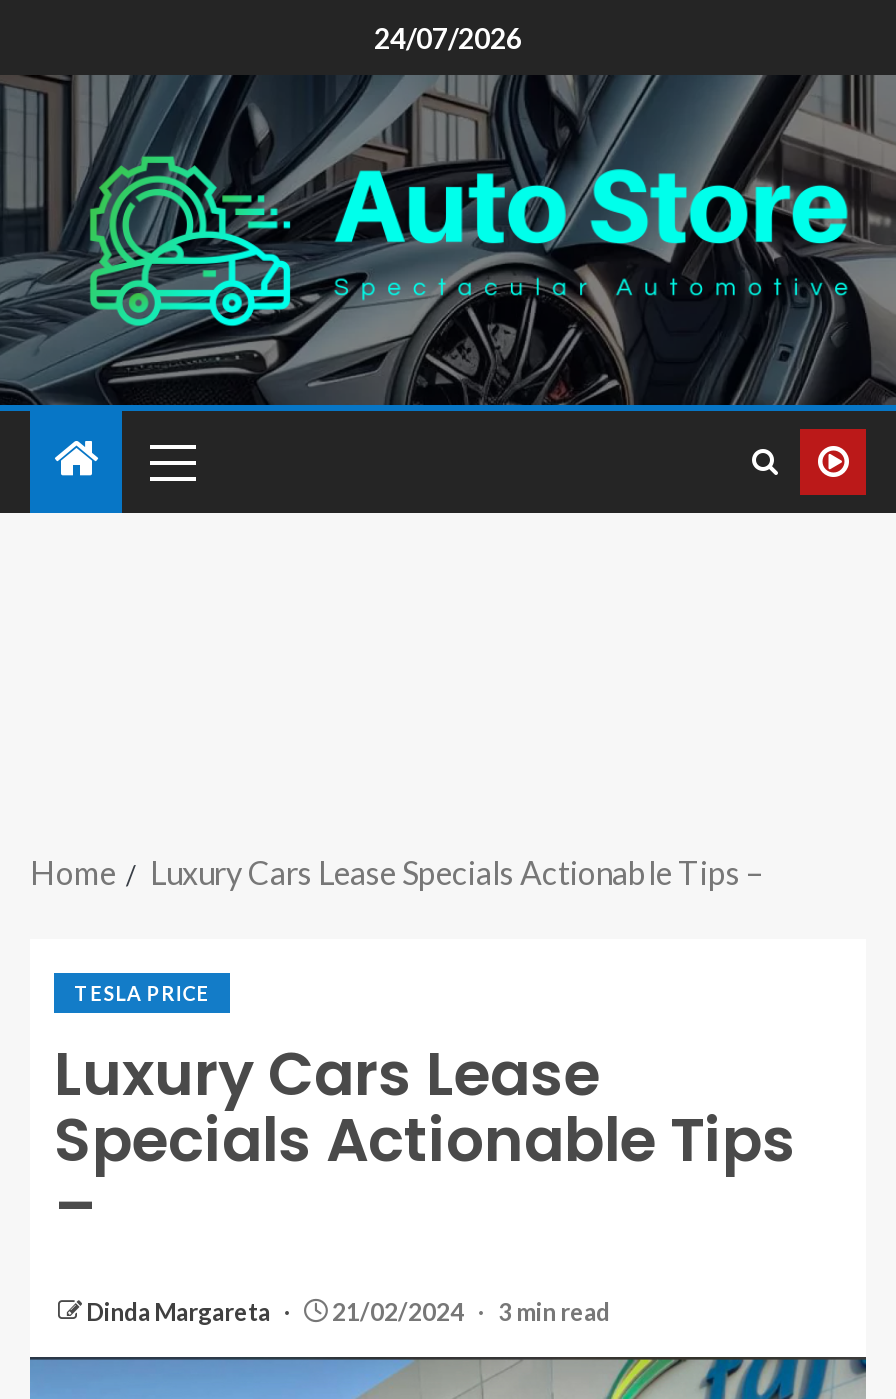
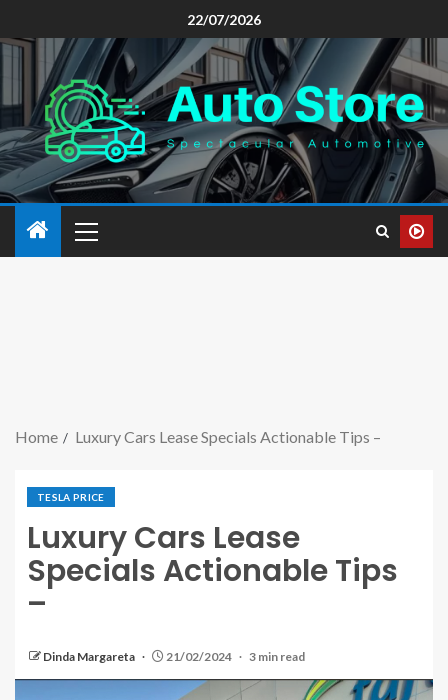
[374,21,522,55] 24/07/2026 -> [187,11,261,28] 22/07/2026

